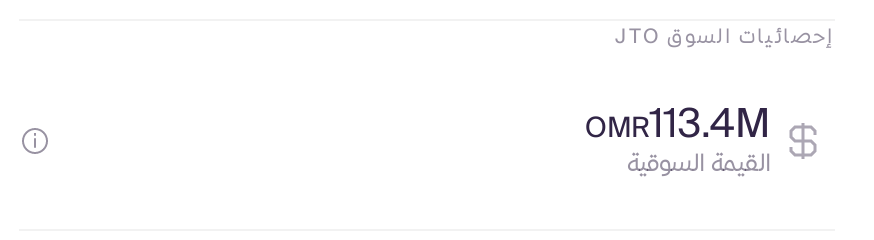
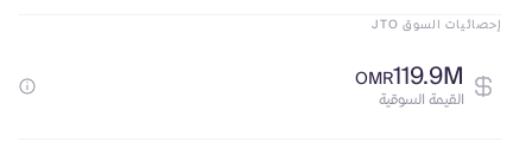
[585,91,771,159] OMR 113.4M -> [355,57,464,97] OMR 119.9M

